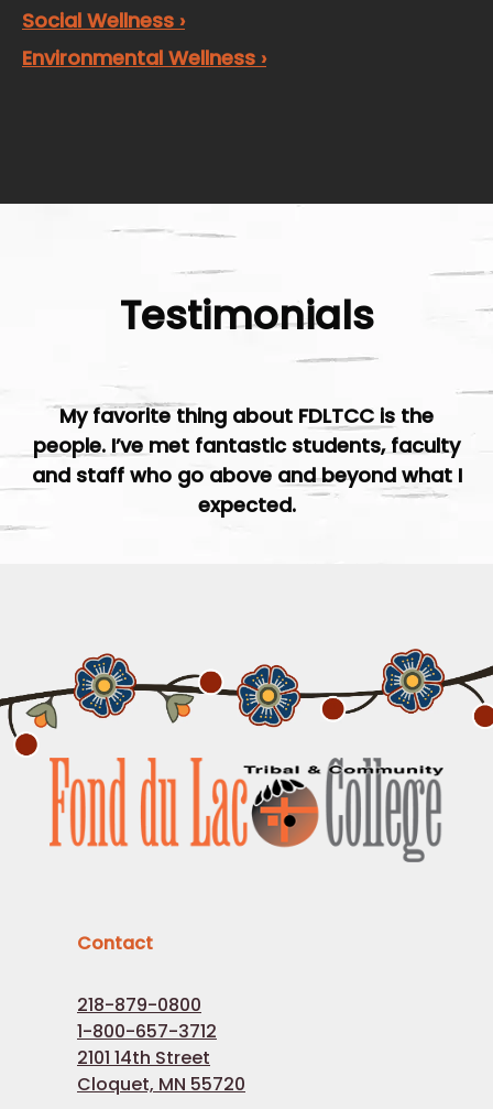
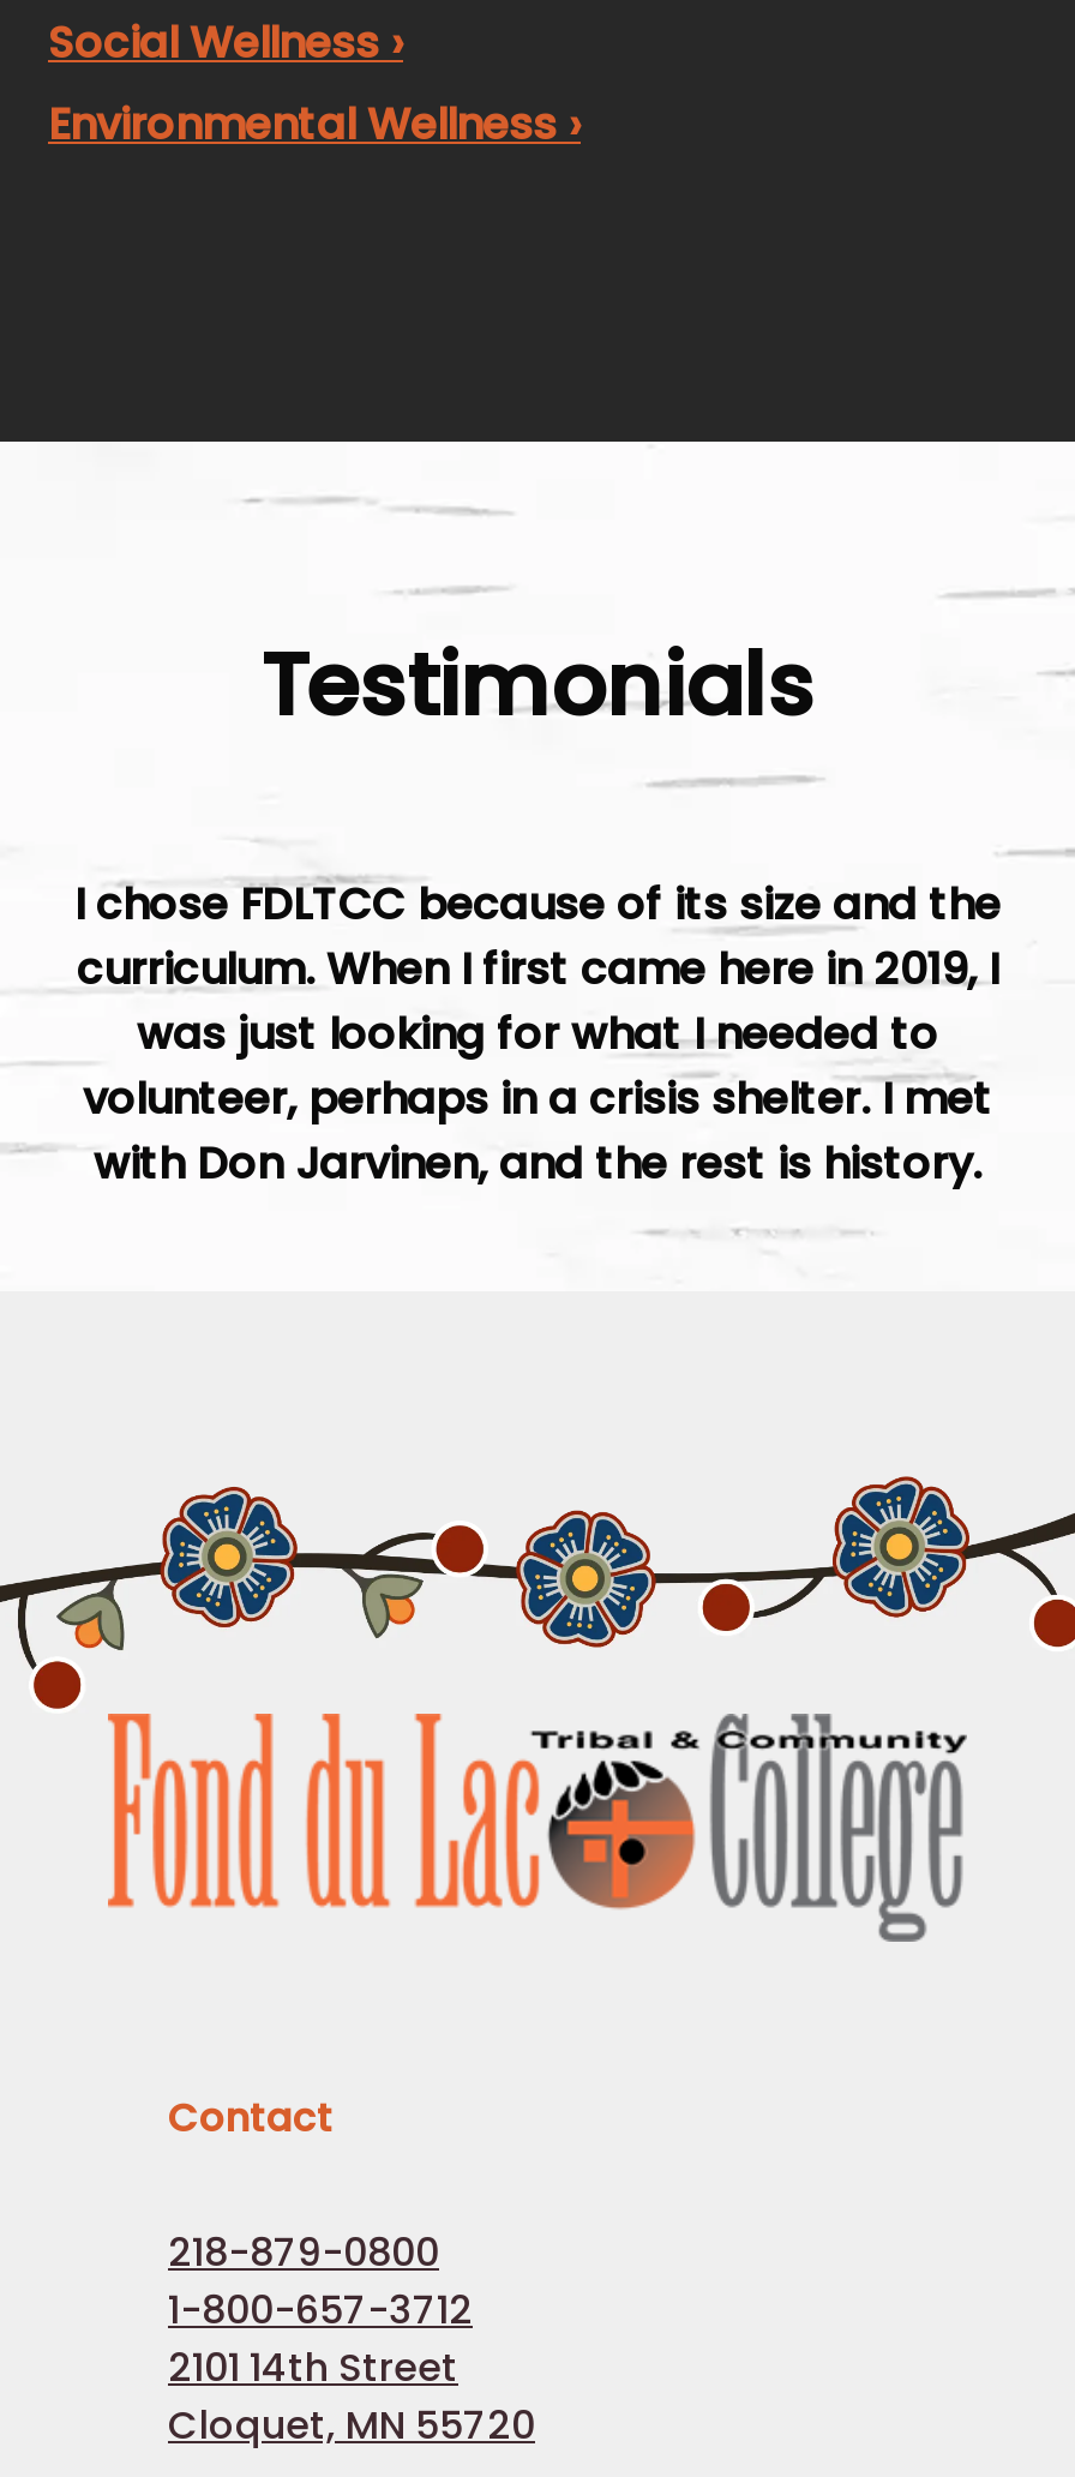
[31,403,462,519] My favorite thing about FDLTCC is the | people. I’ve met fantastic students, faculty | and staff who go above and beyond what I | expected. -> [74,875,1001,1194] I chose FDLTCC because of its size and the | curriculum. When I first came here in 2019, I | was just looking for what I needed to | volunteer, perhaps in a crisis shelter. I met | with Don Jarvinen, and the rest is history.

